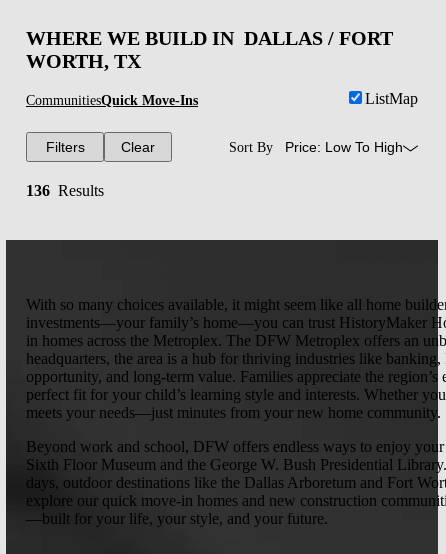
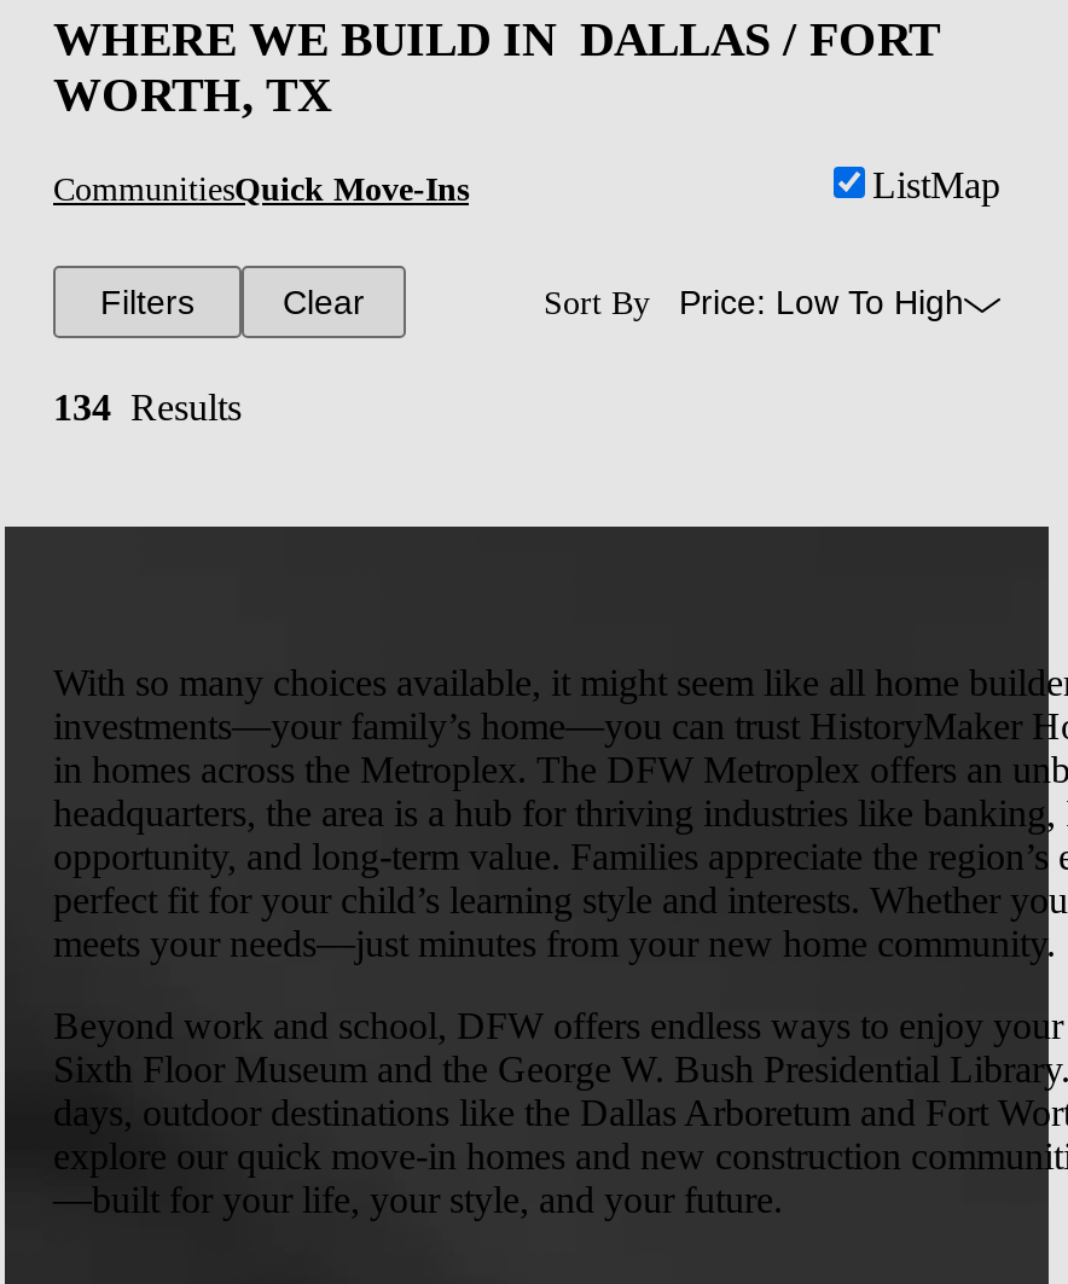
[26,182,104,199] 136 Results -> [53,387,242,428] 134 Results

